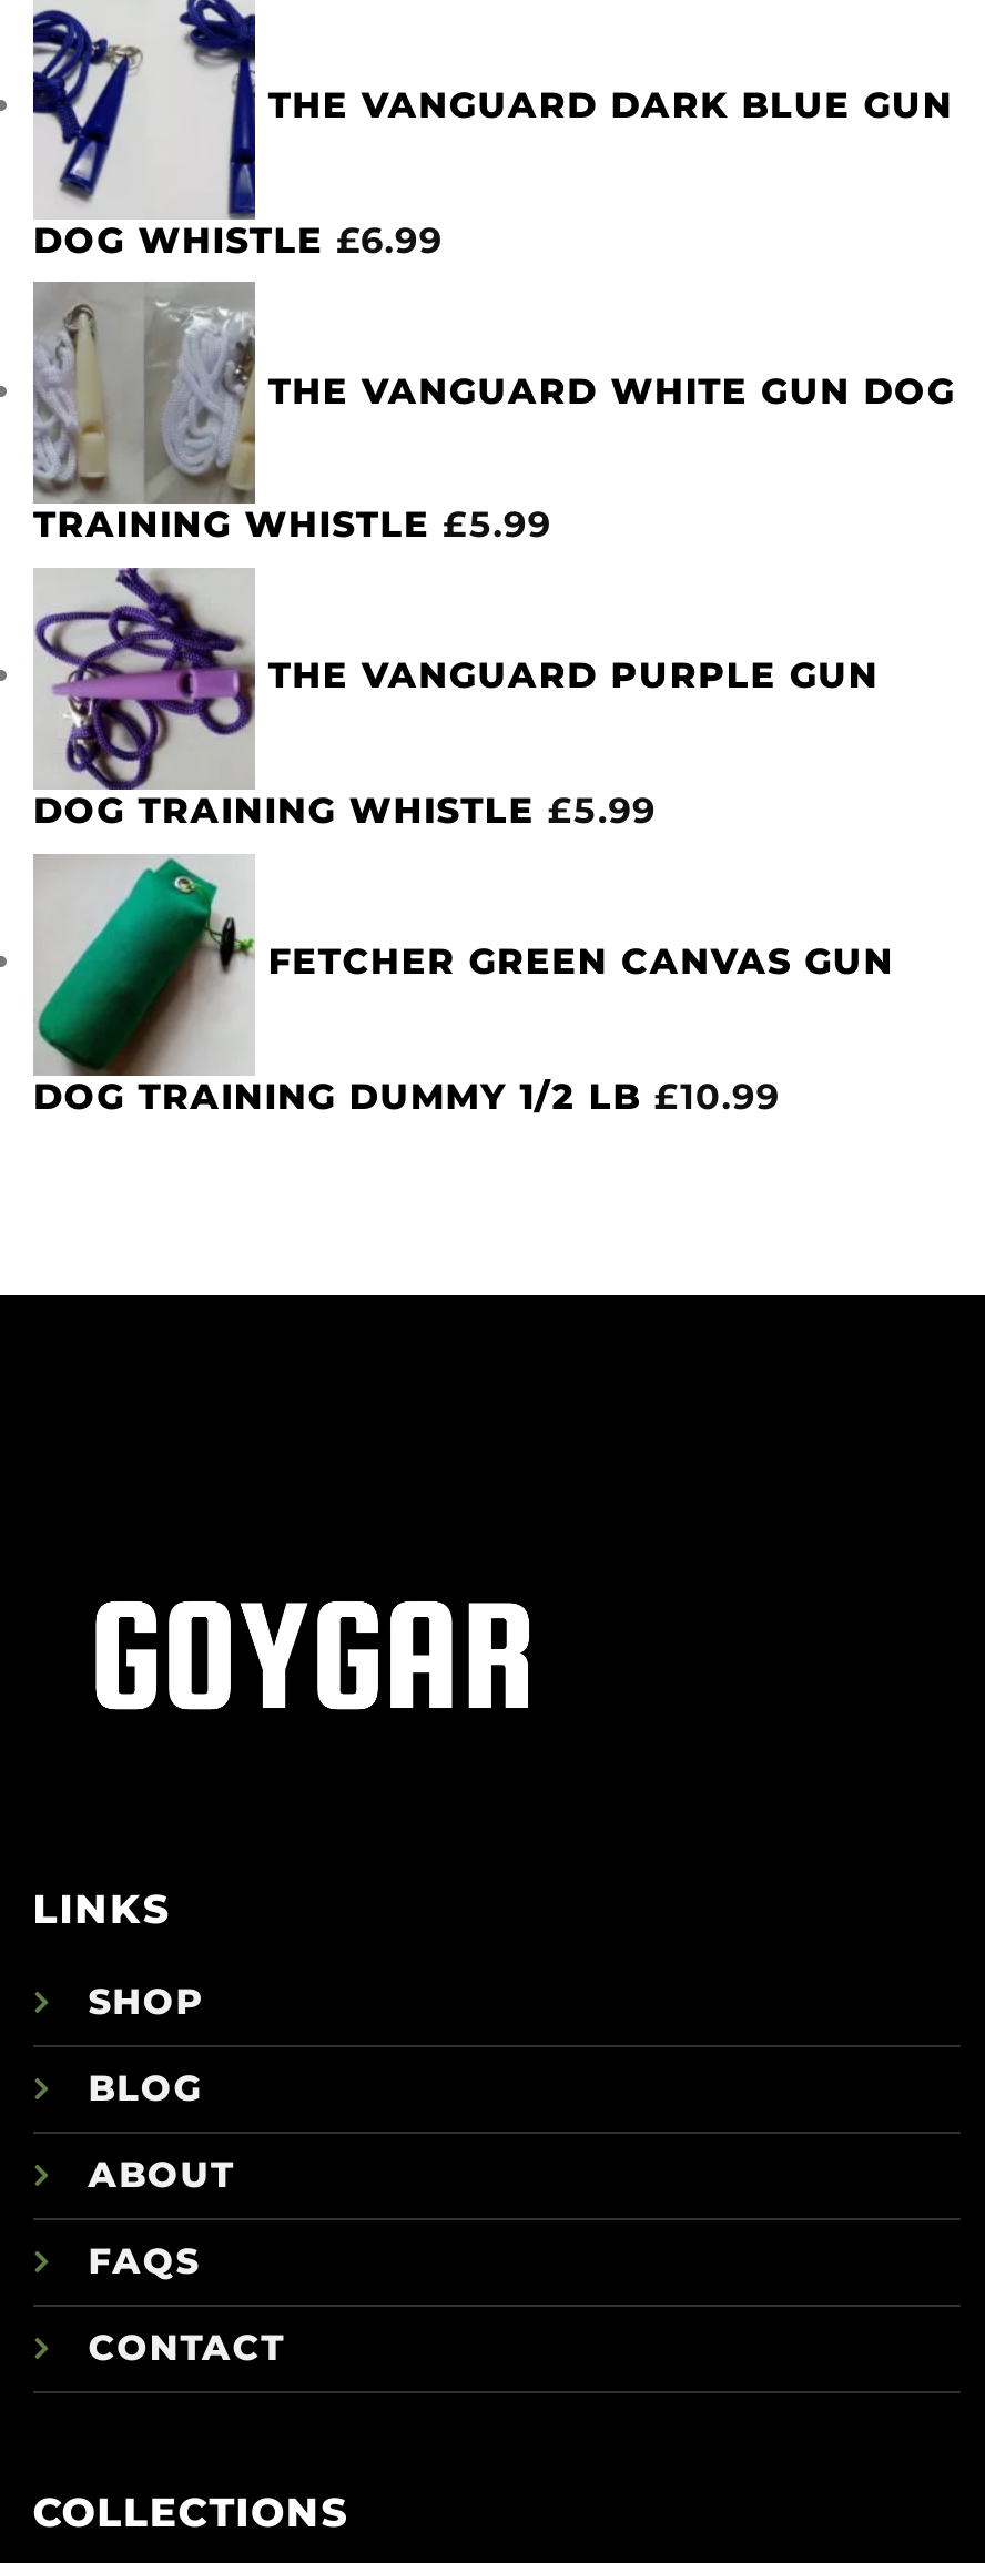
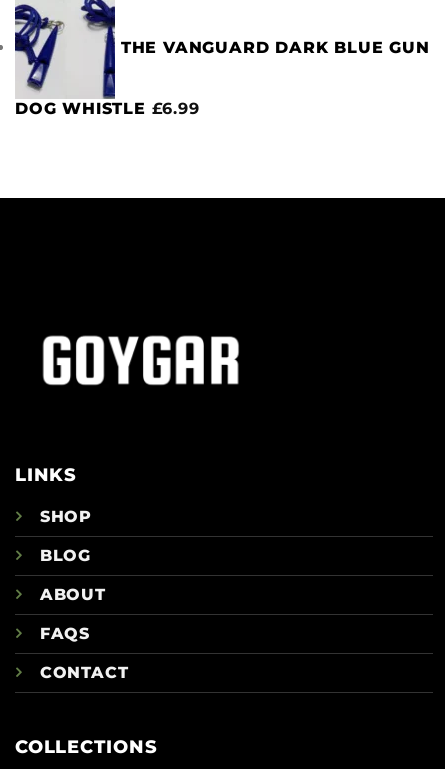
[33,279,955,546] [image] | THE VANGUARD WHITE GUN DOG | TRAINING WHISTLE £5.99 -> none
[33,563,879,832] [image] | THE VANGUARD PURPLE GUN | DOG TRAINING WHISTLE £5.99 -> none
[33,847,894,1117] [image] | FETCHER GREEN CANVAS GUN | DOG TRAINING DUMMY 1/2 LB £10.99 -> none

